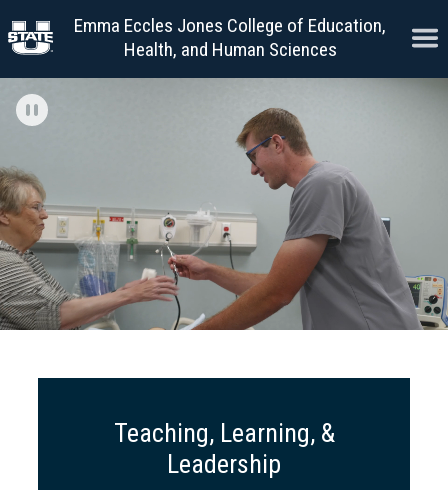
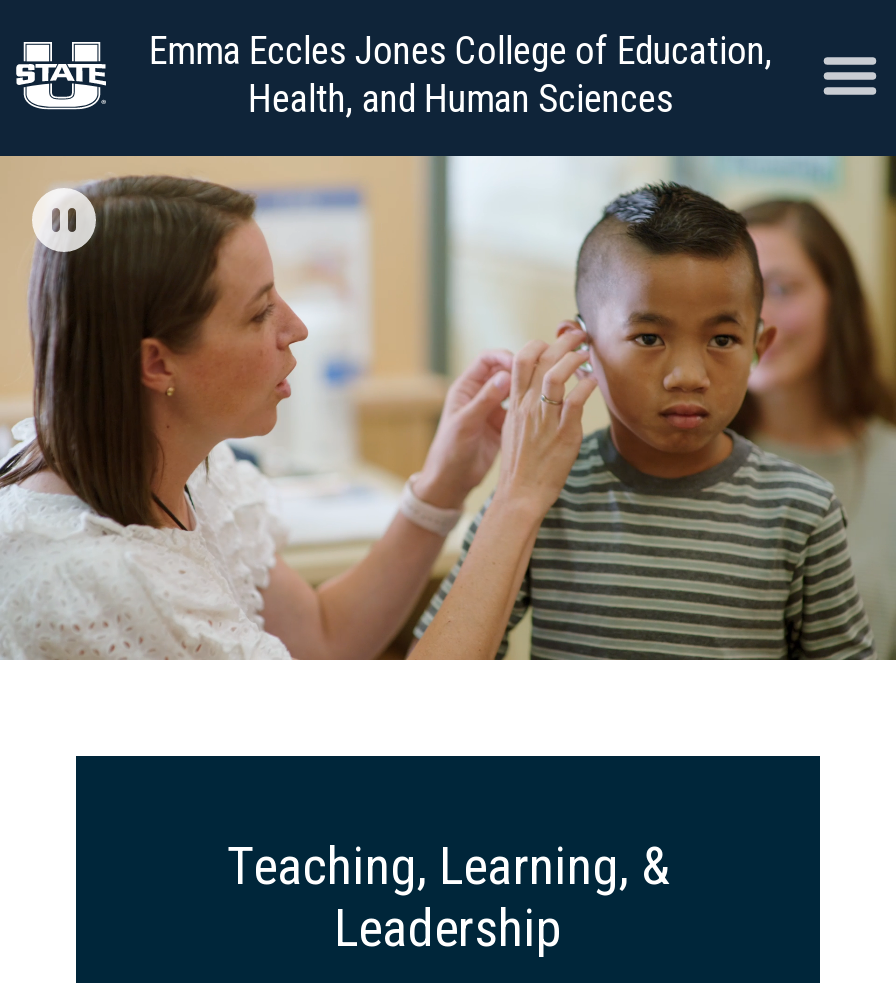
[3,78,445,330] [image] -> [6,156,890,662] [image]

